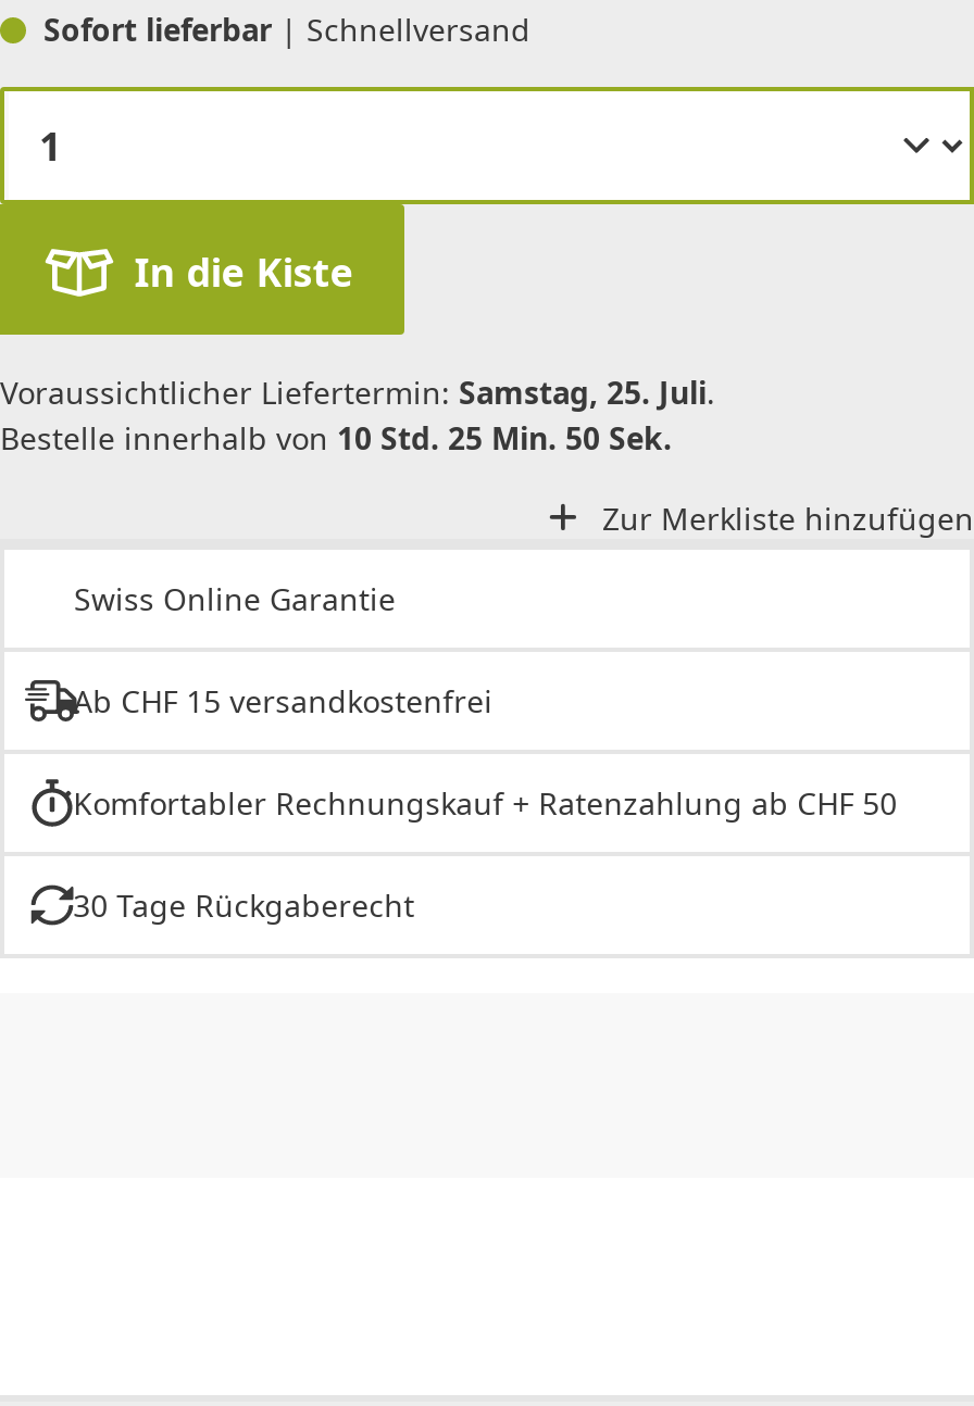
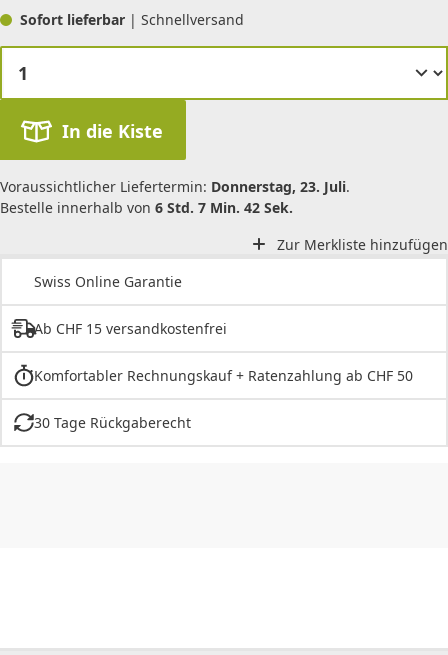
[0,372,715,414] Voraussichtlicher Liefertermin: Samstag, 25. Juli. -> [0,177,350,196] Voraussichtlicher Liefertermin: Donnerstag, 23. Juli.
[0,418,672,459] Bestelle innerhalb von 10 Std. 25 Min. 50 Sek. -> [0,198,293,217] Bestelle innerhalb von 6 Std. 7 Min. 42 Sek.

